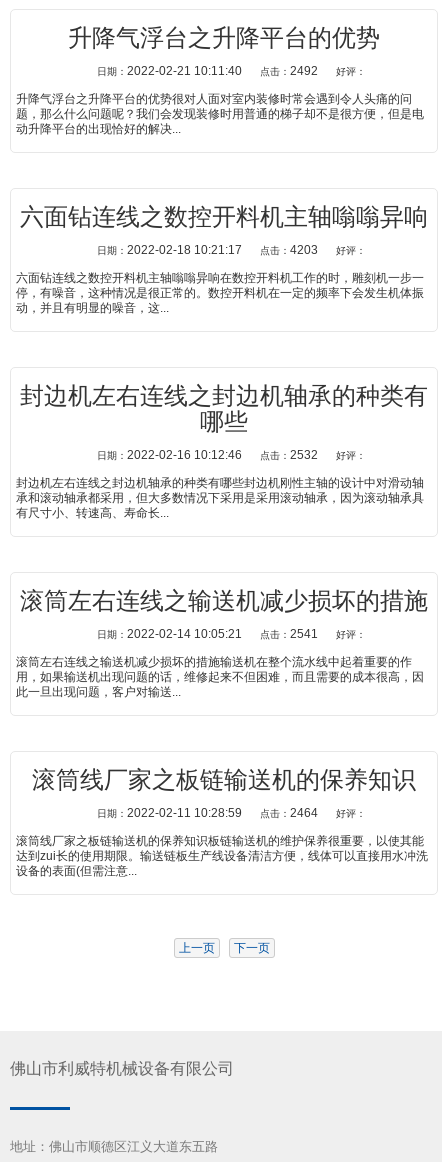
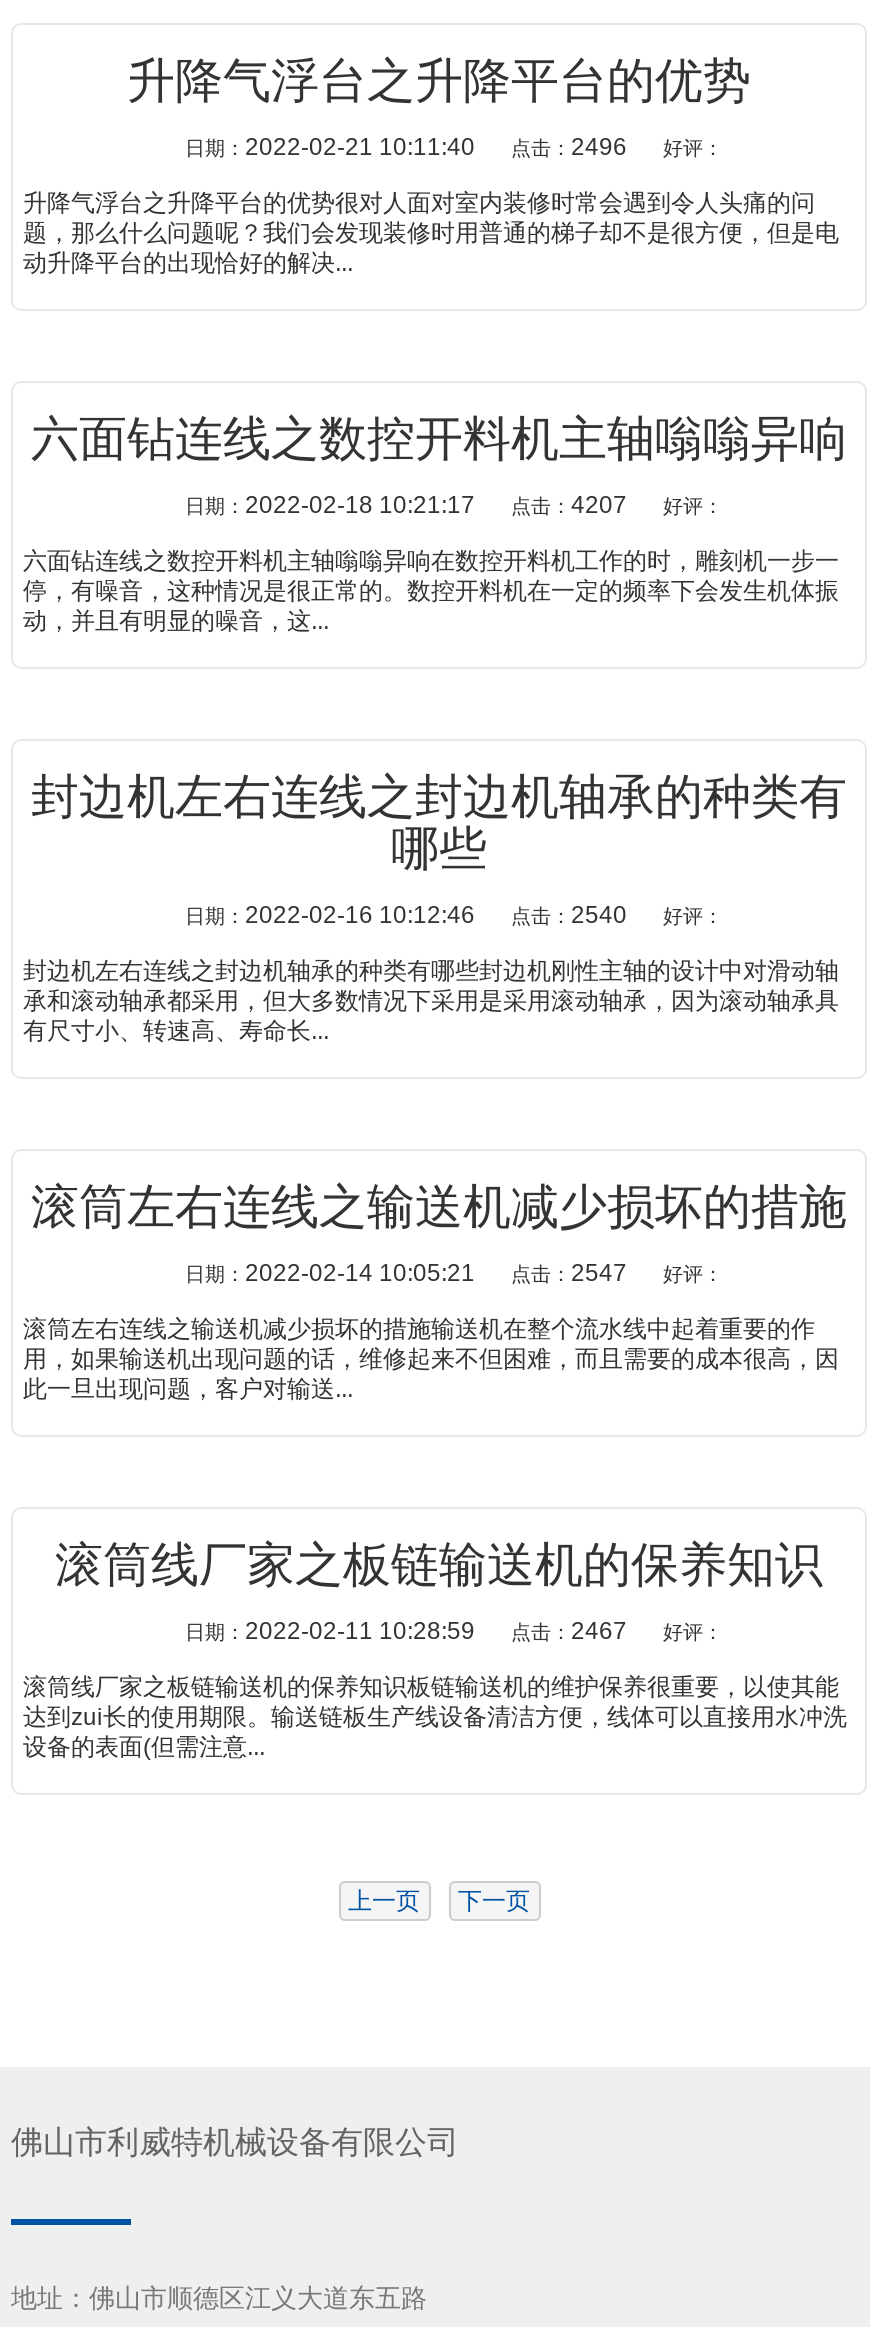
[97,64,366,78] 日期：2022-02-21 10:11:40 点击：2492 好评： -> [185,133,723,161] 日期：2022-02-21 10:11:40 点击：2496 好评：
[97,243,366,257] 日期：2022-02-18 10:21:17 点击：4203 好评： -> [185,491,723,519] 日期：2022-02-18 10:21:17 点击：4207 好评：
[97,448,366,462] 日期：2022-02-16 10:12:46 点击：2532 好评： -> [185,901,723,929] 日期：2022-02-16 10:12:46 点击：2540 好评：
[97,627,366,641] 日期：2022-02-14 10:05:21 点击：2541 好评： -> [185,1259,723,1287] 日期：2022-02-14 10:05:21 点击：2547 好评：
[97,806,366,820] 日期：2022-02-11 10:28:59 点击：2464 好评： -> [185,1617,723,1645] 日期：2022-02-11 10:28:59 点击：2467 好评：

